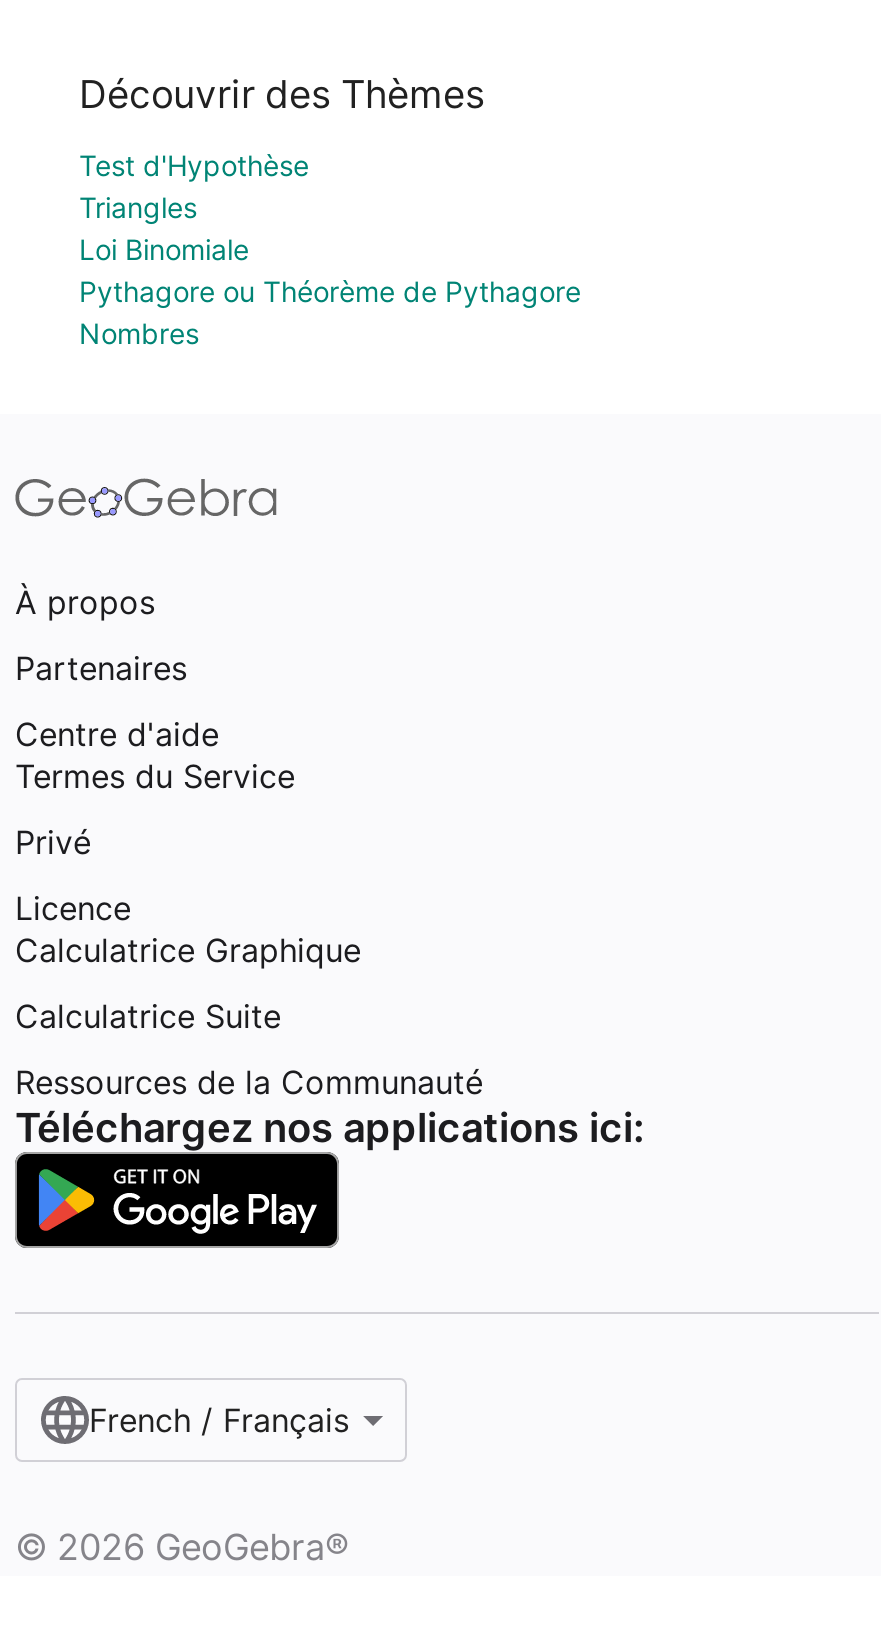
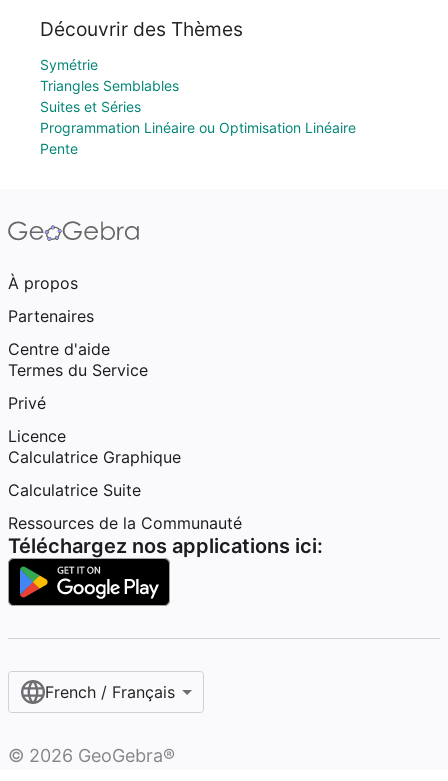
[79,148,581,350] Test d'Hypothèse | Triangles | Loi Binomiale | Pythagore ou Théorème de Pythagore | Nombres -> [40,56,356,157] Symétrie | Triangles Semblables | Suites et Séries | Programmation Linéaire ou Optimisation Linéaire | Pente

